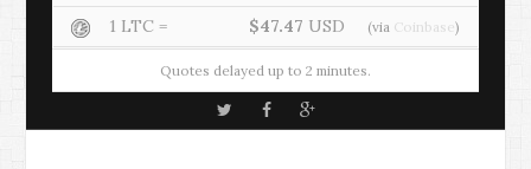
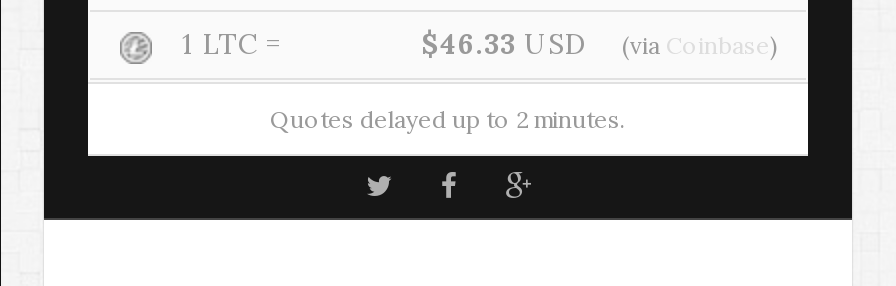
[249,15,345,37] $47.47 USD -> [422,26,586,62] $46.33 USD

